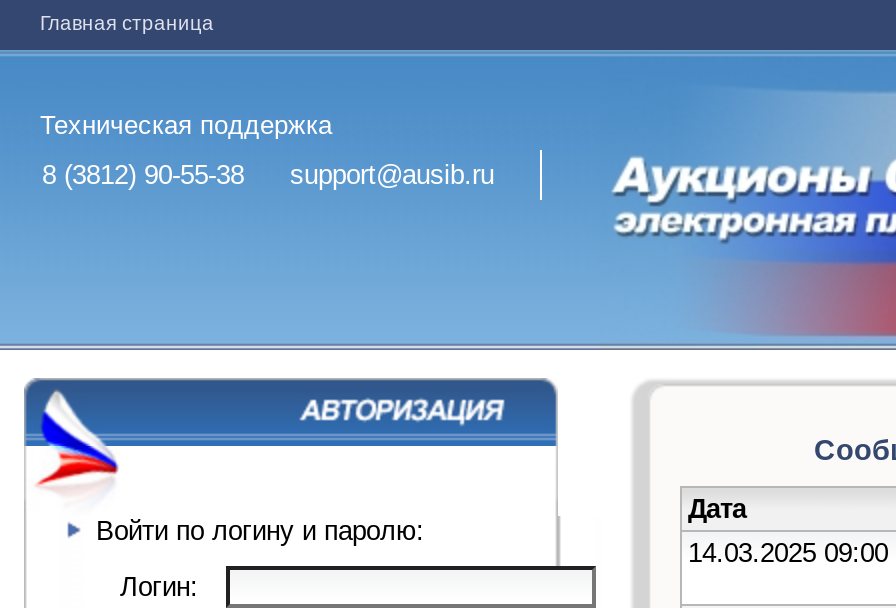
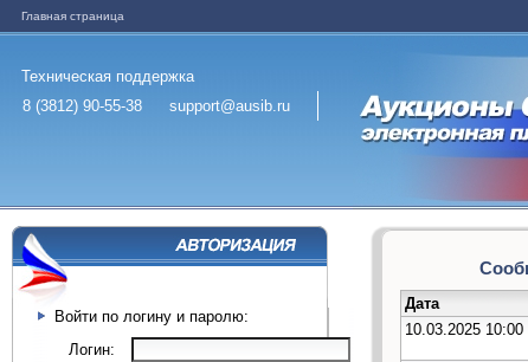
[688,537,888,567] 14.03.2025 09:00 -> [405,320,523,338] 10.03.2025 10:00

